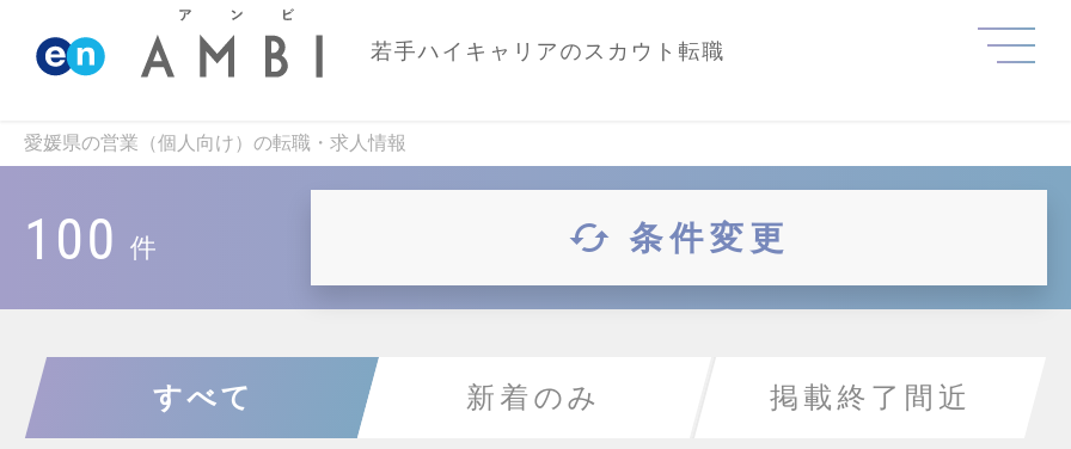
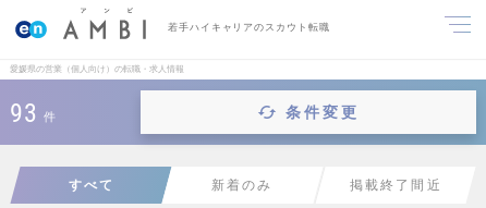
[24,207,159,273] 100 件 -> [10,98,57,129] 93 件

